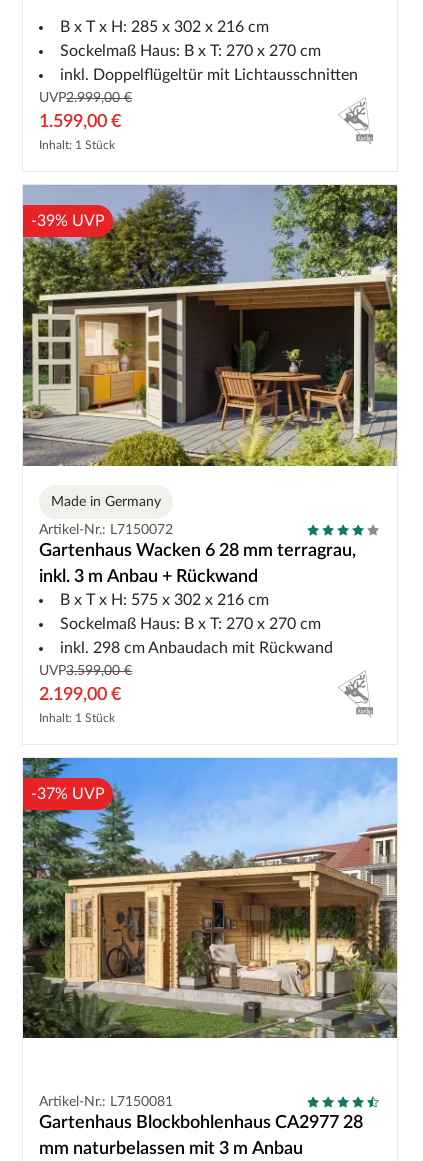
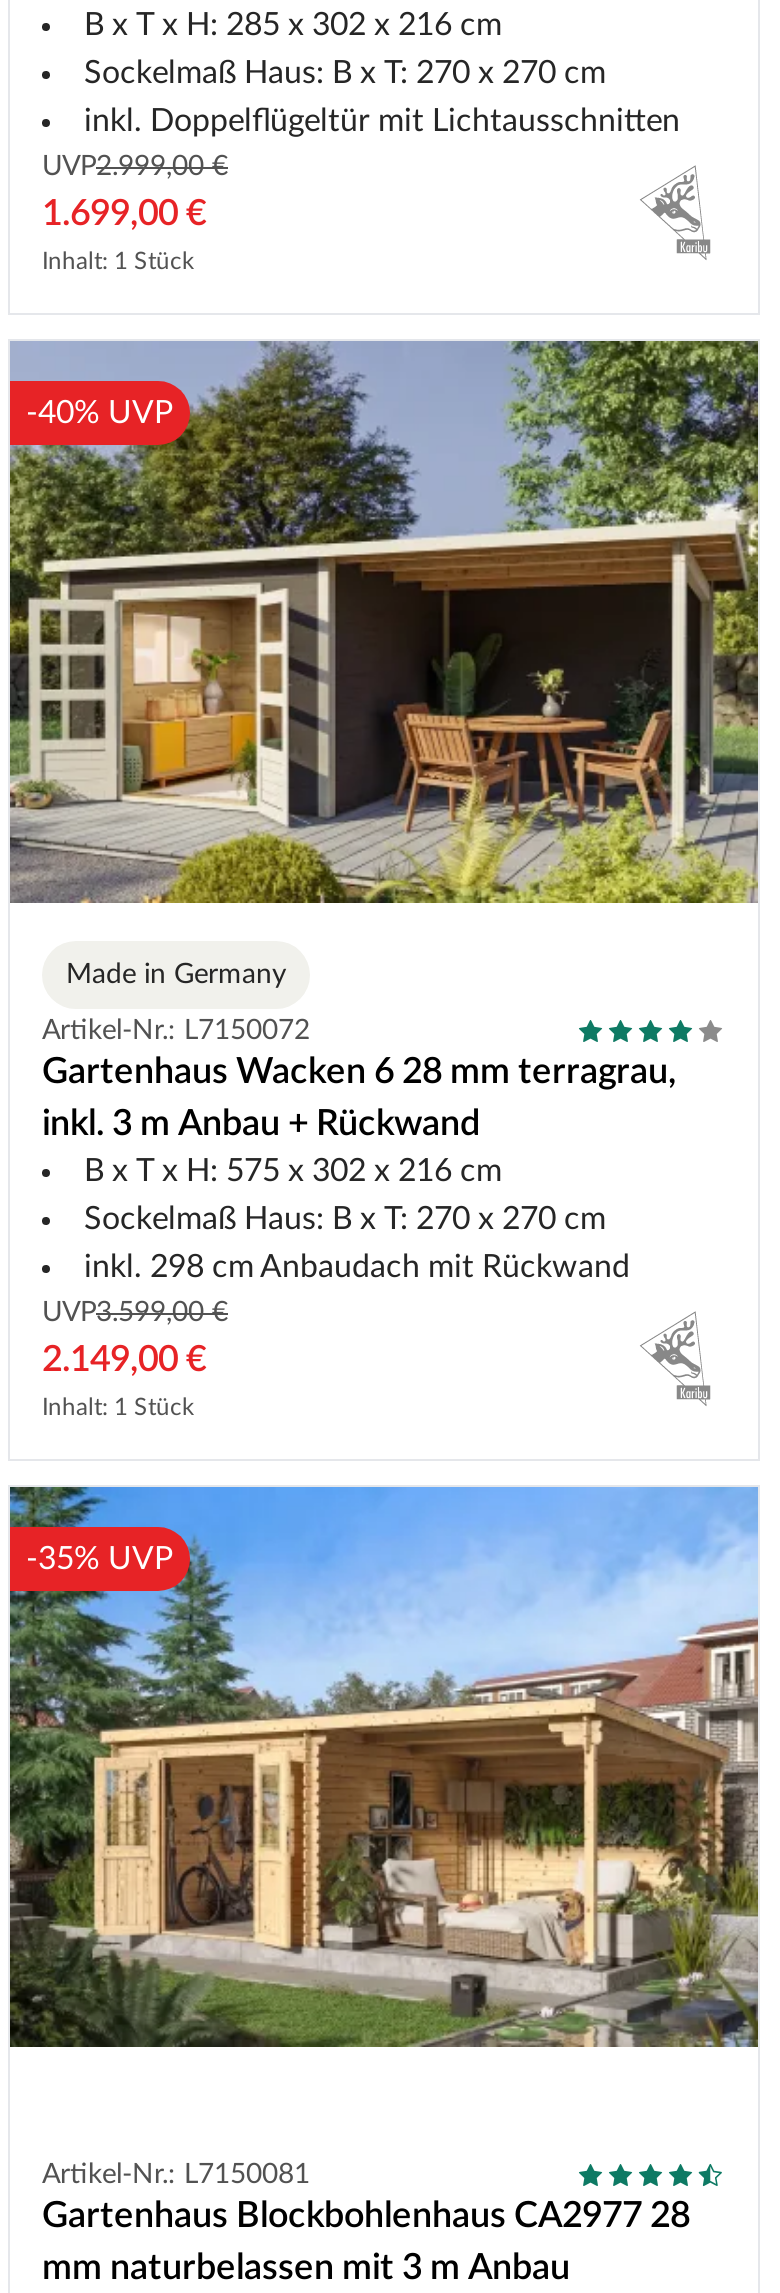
[39,113,121,131] 1.599,00 € -> [42,198,206,234] 1.699,00 €
[31,213,105,229] -39% UVP -> [26,398,174,430] -40% UVP
[39,686,121,704] 2.199,00 € -> [42,1342,206,1378] 2.149,00 €
[31,786,105,802] -37% UVP -> [26,1542,174,1574] -35% UVP

